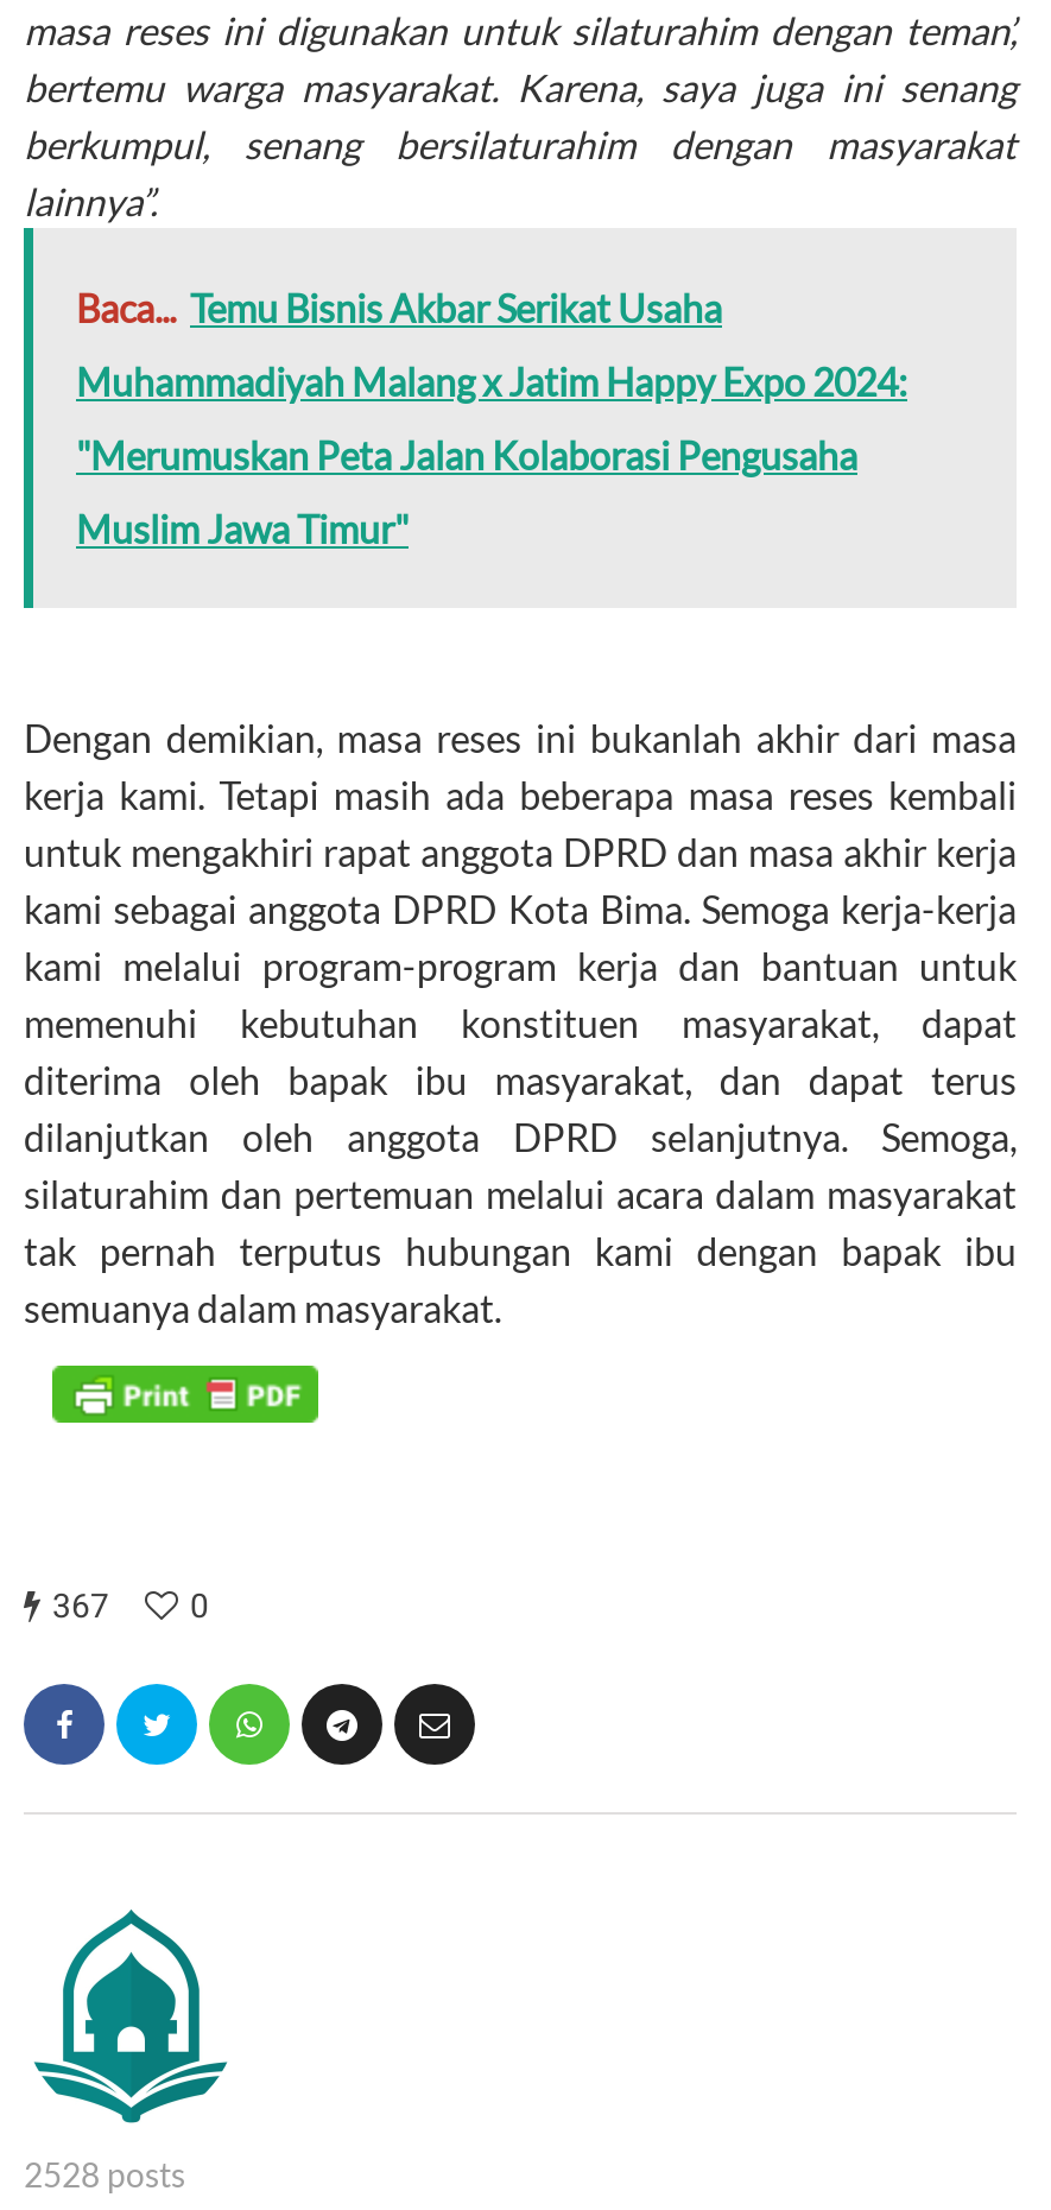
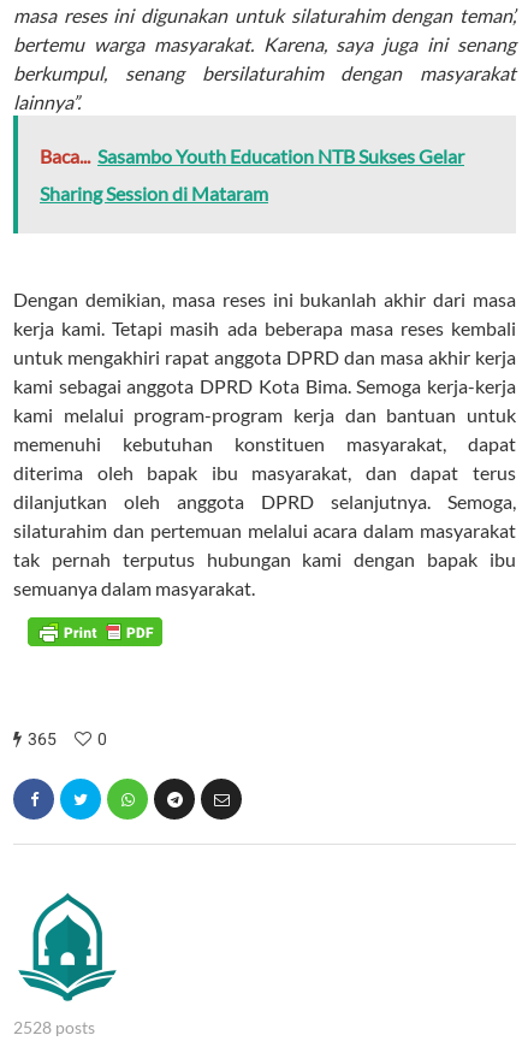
[76,284,907,550] Baca... Temu Bisnis Akbar Serikat Usaha | Muhammadiyah Malang x Jatim Happy Expo 2024: | "Merumuskan Peta Jalan Kolaborasi Pengusaha | Muslim Jawa Timur" -> [40,144,464,204] Baca... Sasambo Youth Education NTB Sukses Gelar | Sharing Session di Mataram
[52,1582,209,1632] 367 0 -> [28,727,107,752] 365 0

